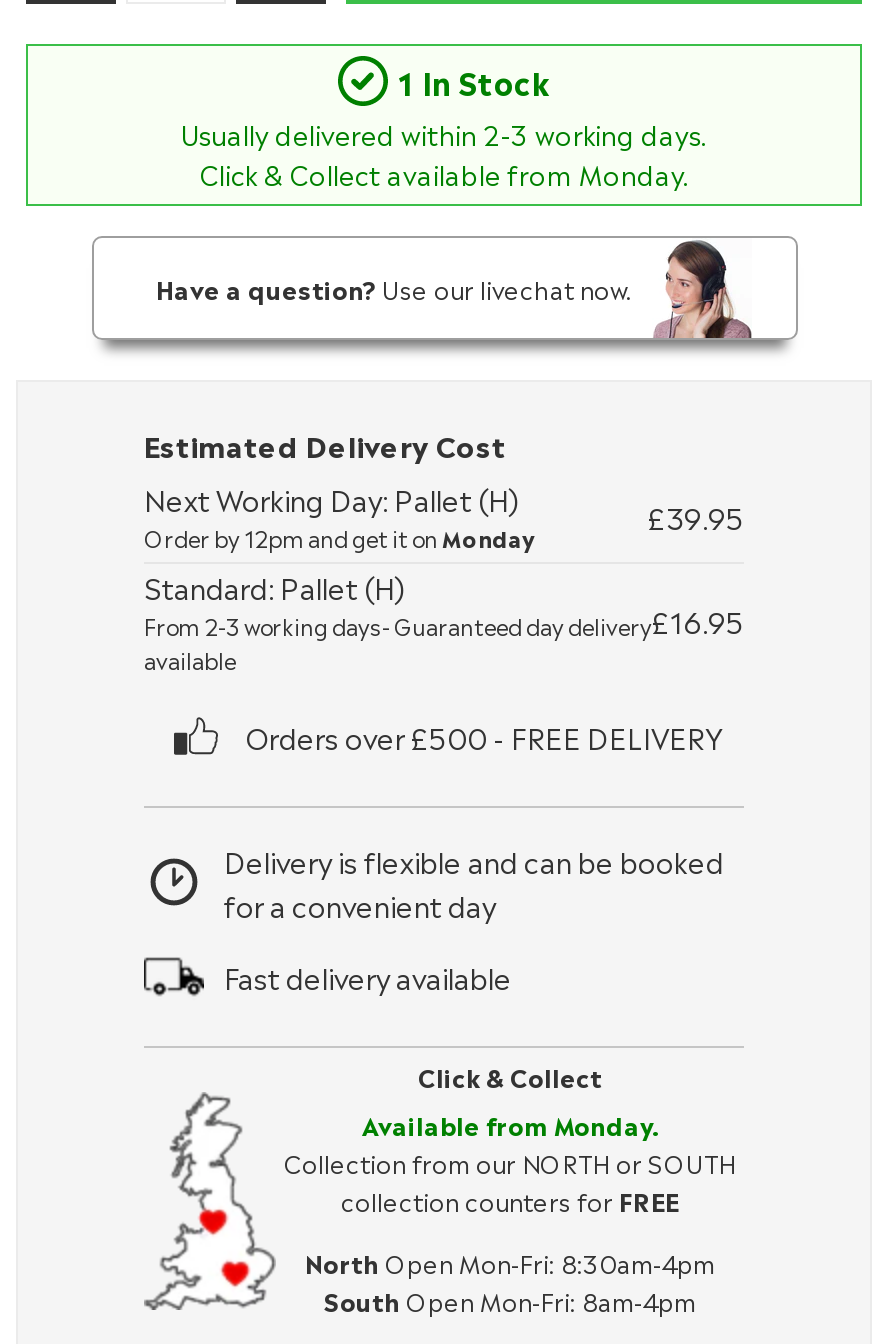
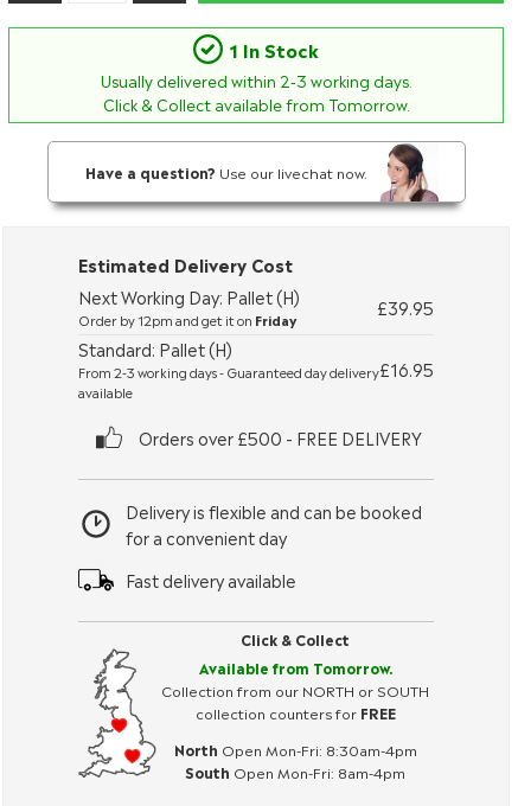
[199,154,689,192] Click & Collect available from Monday. -> [103,92,410,115] Click & Collect available from Tomorrow.
[144,520,534,554] Order by 12pm and get it on Monday -> [78,309,296,330] Order by 12pm and get it on Friday
[362,1106,658,1142] Available from Monday. -> [199,657,392,678] Available from Tomorrow.

